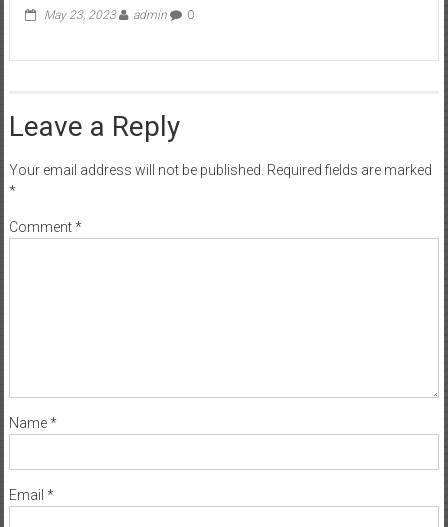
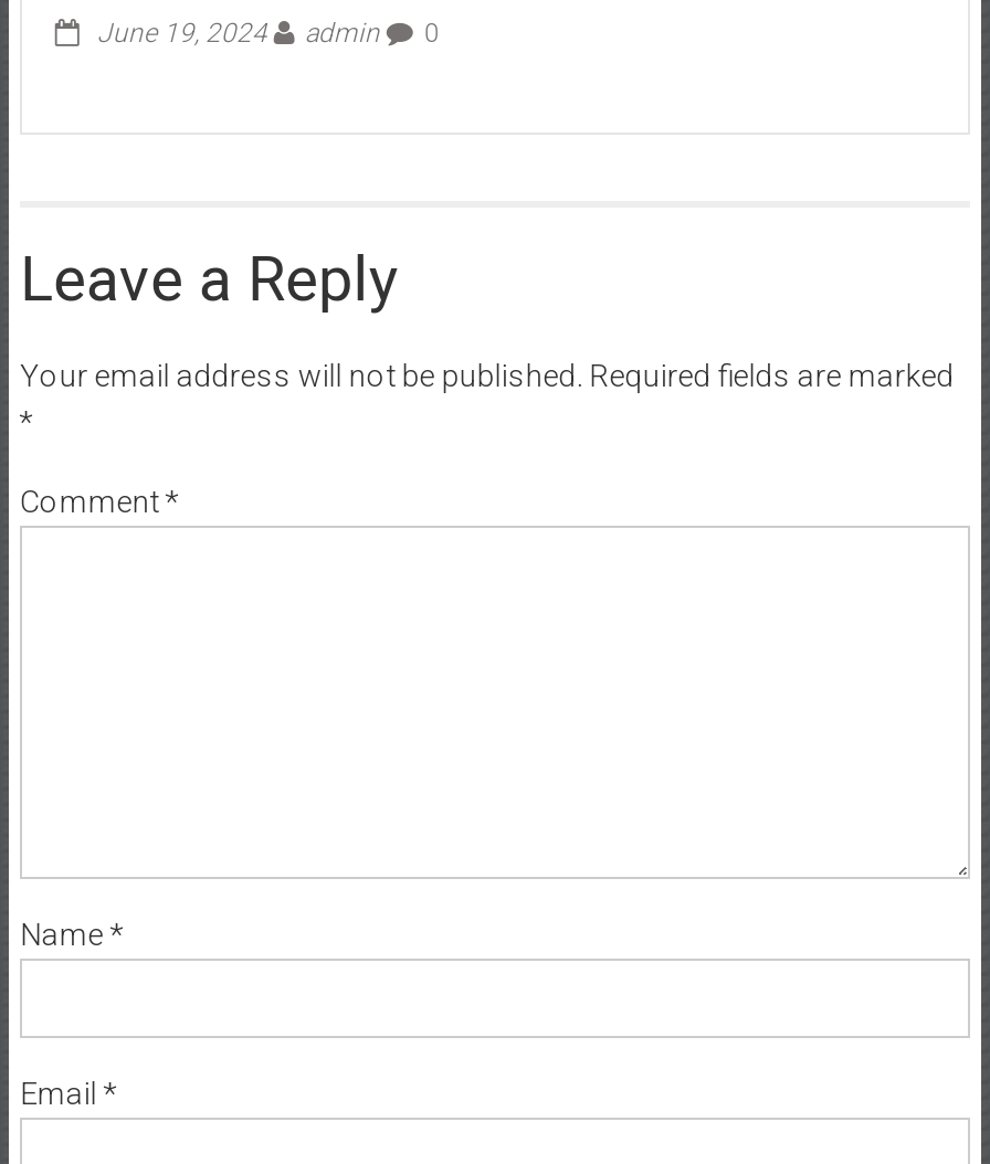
[44,8,194,22] May 23, 2023 admin 0 -> [97,17,440,48] June 19, 2024 admin 0

